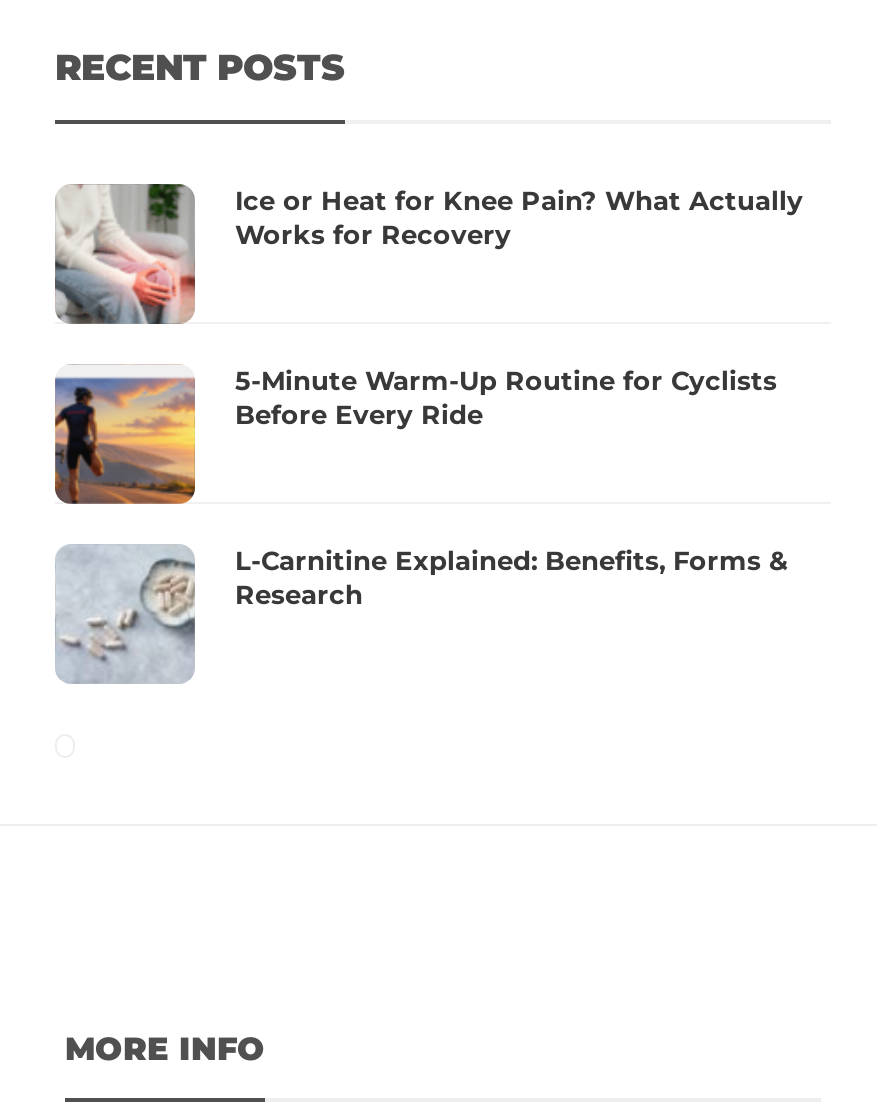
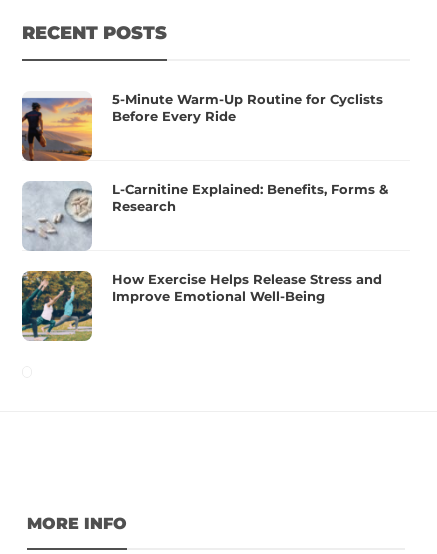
[55,182,803,326] [image] | Ice or Heat for Knee Pain? What Actually | Works for Recovery -> none
moved [51,364,787,610] -> [20,91,388,214]: [image] | 5-Minute Warm-Up Routine for Cyclists | Before Every Ride | L-Carnitine Explained: Benefits, Forms & | Research
moved [53,544,199,684] -> [21,181,94,251]: [image]
none -> [21,270,382,342] [image] | How Exercise Helps Release Stress and | Improve Emotional Well-Being

